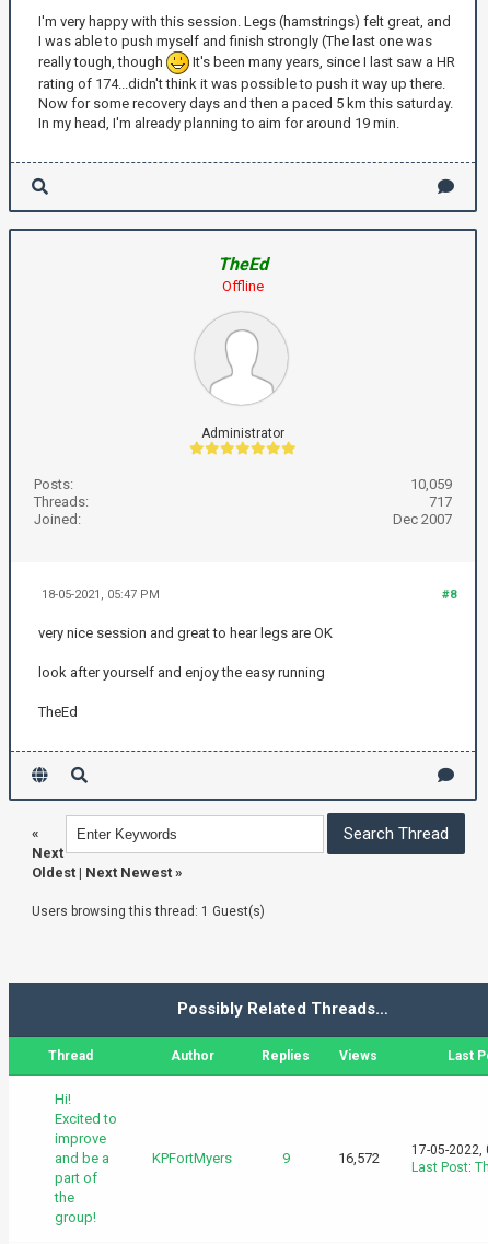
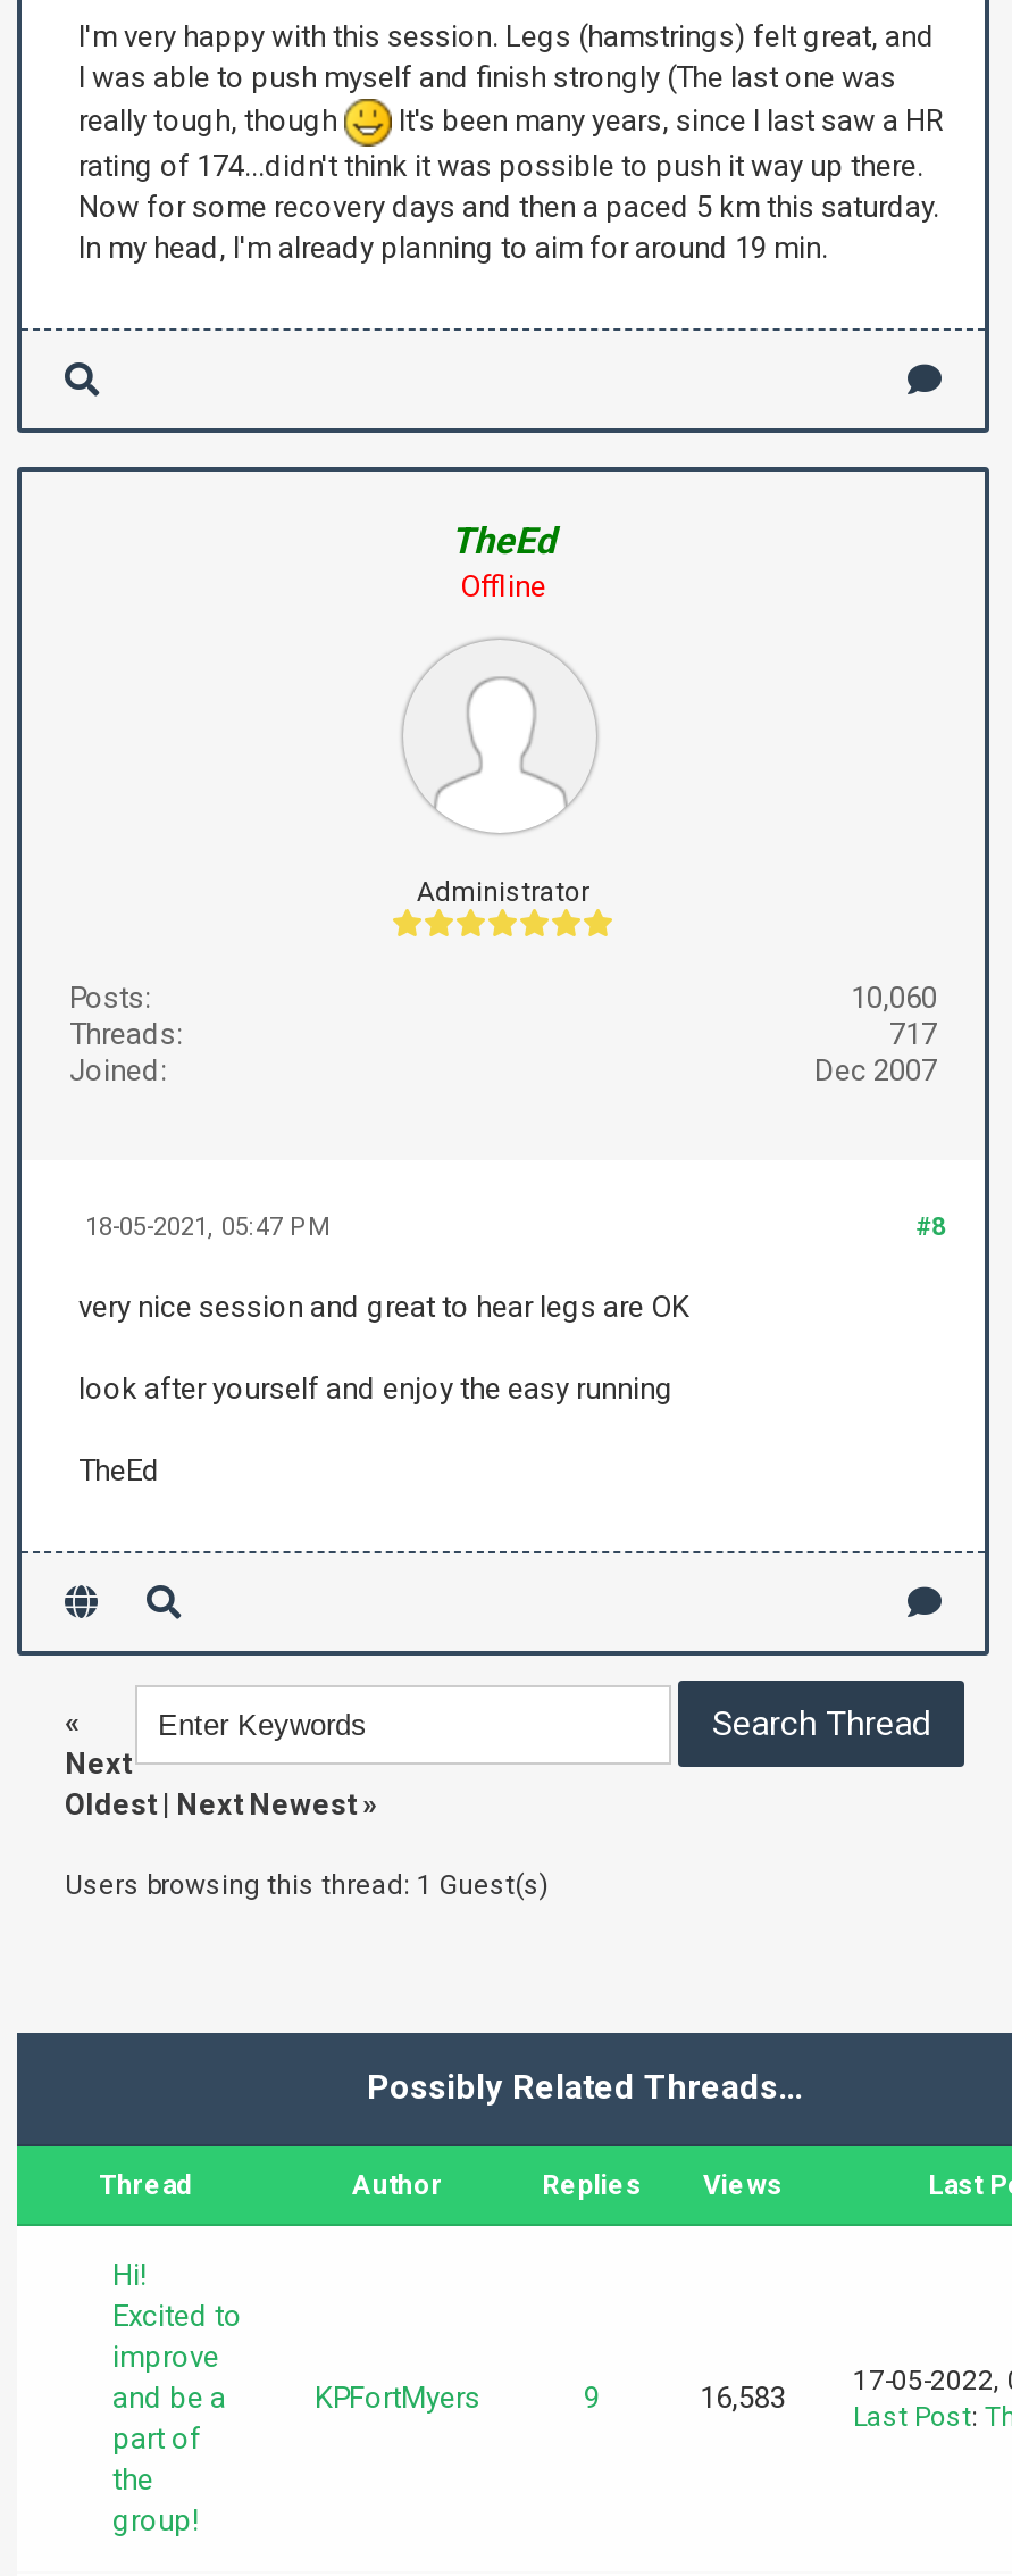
[410,476,452,492] 10,059 -> [851,981,937,1015] 10,060
[338,1150,379,1166] 16,572 -> [700,2381,786,2415] 16,583

